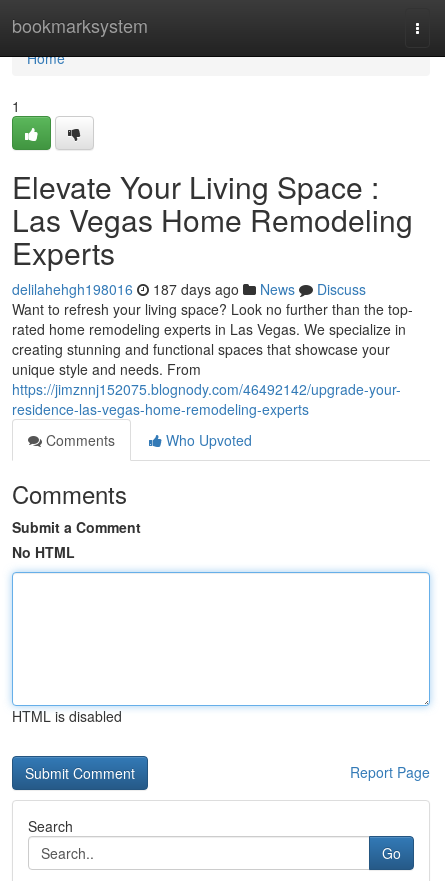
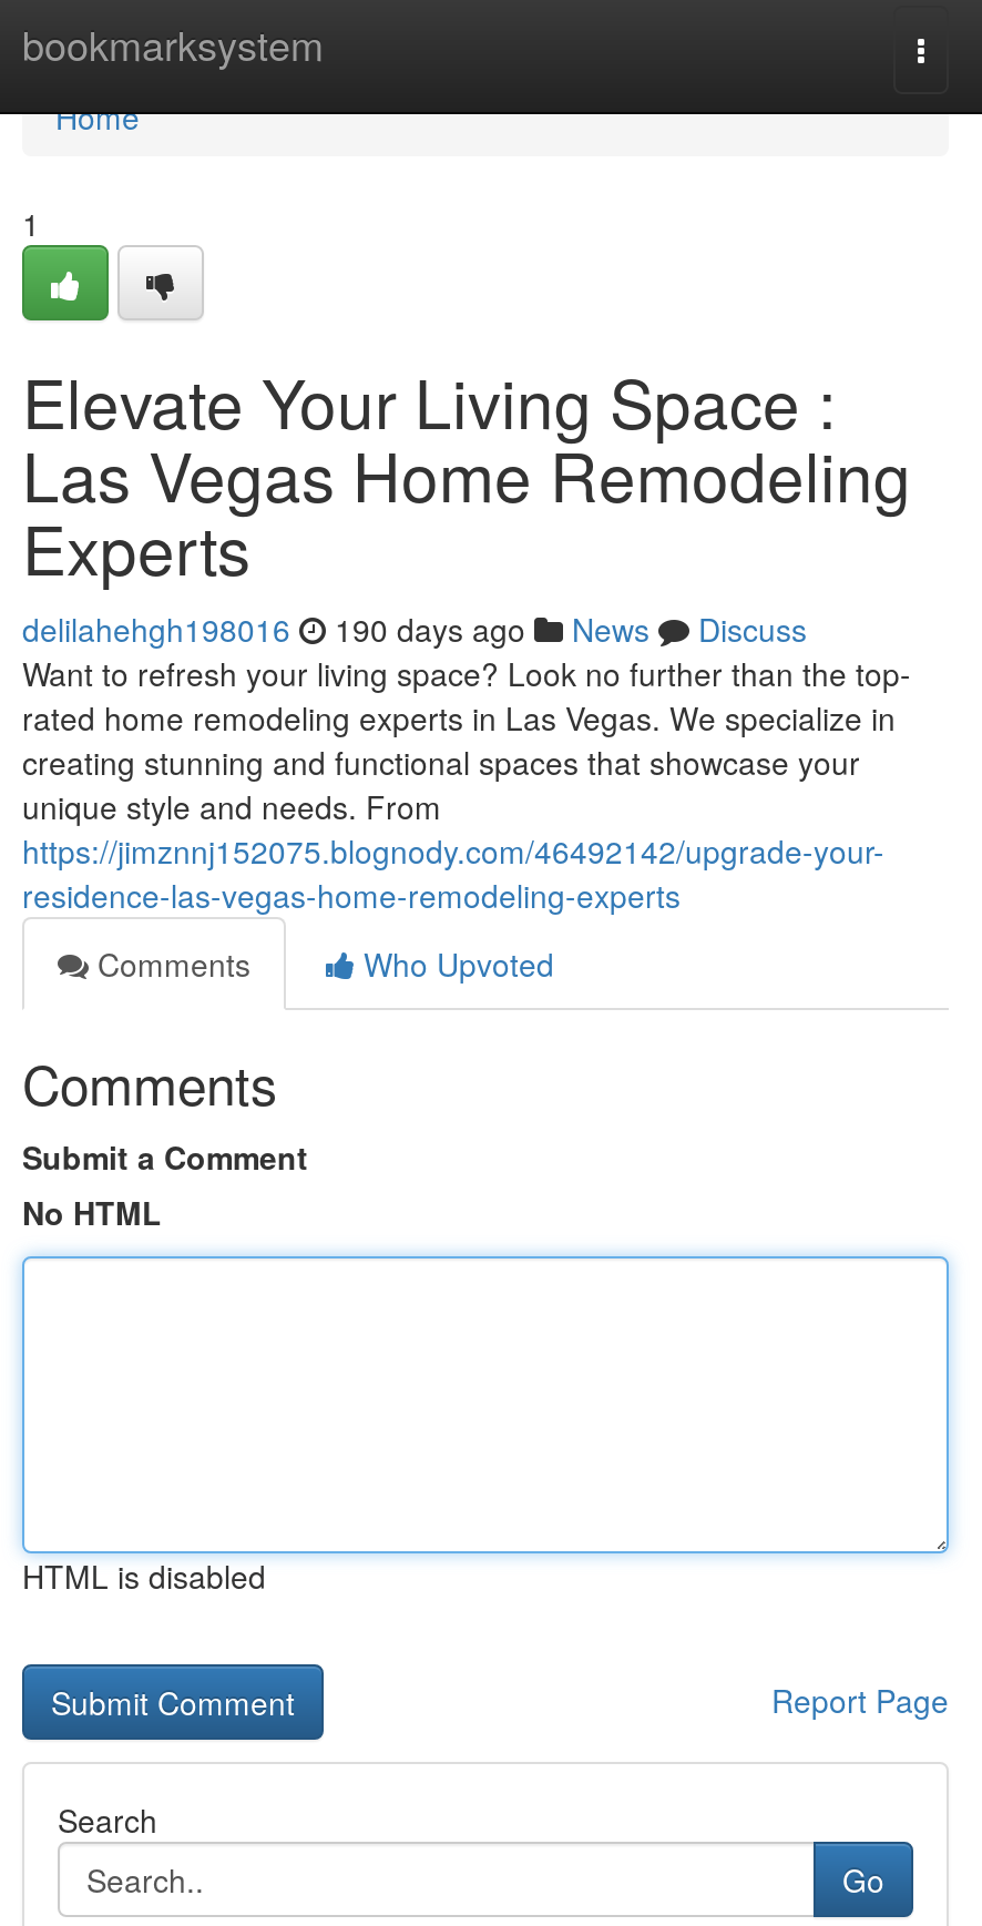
[12,279,366,299] delilahehgh198016 187 days ago News Discuss -> [22,607,807,651] delilahehgh198016 190 days ago News Discuss

